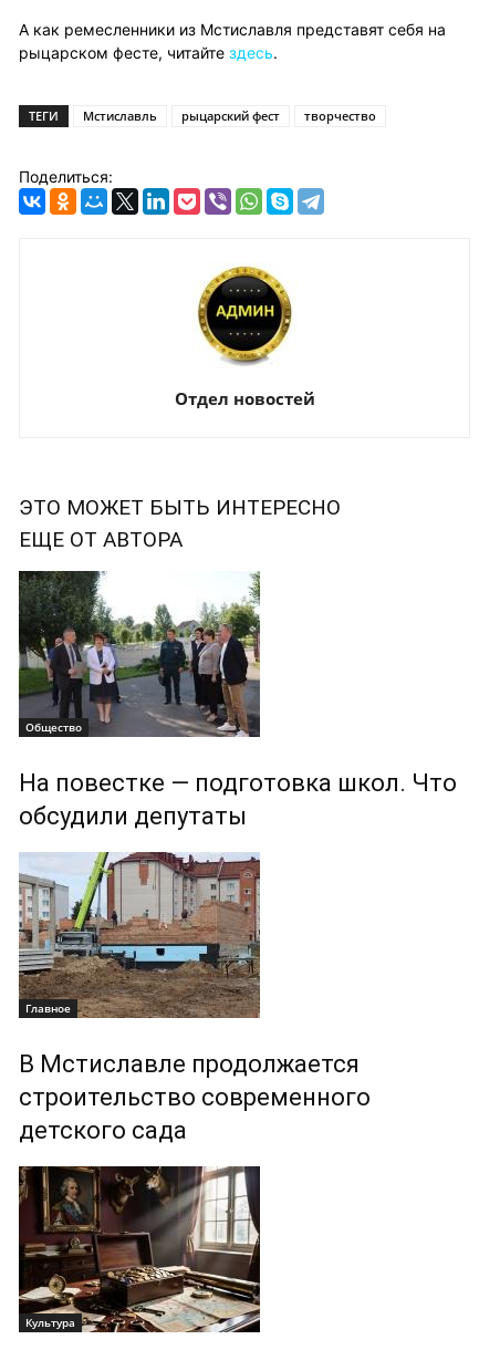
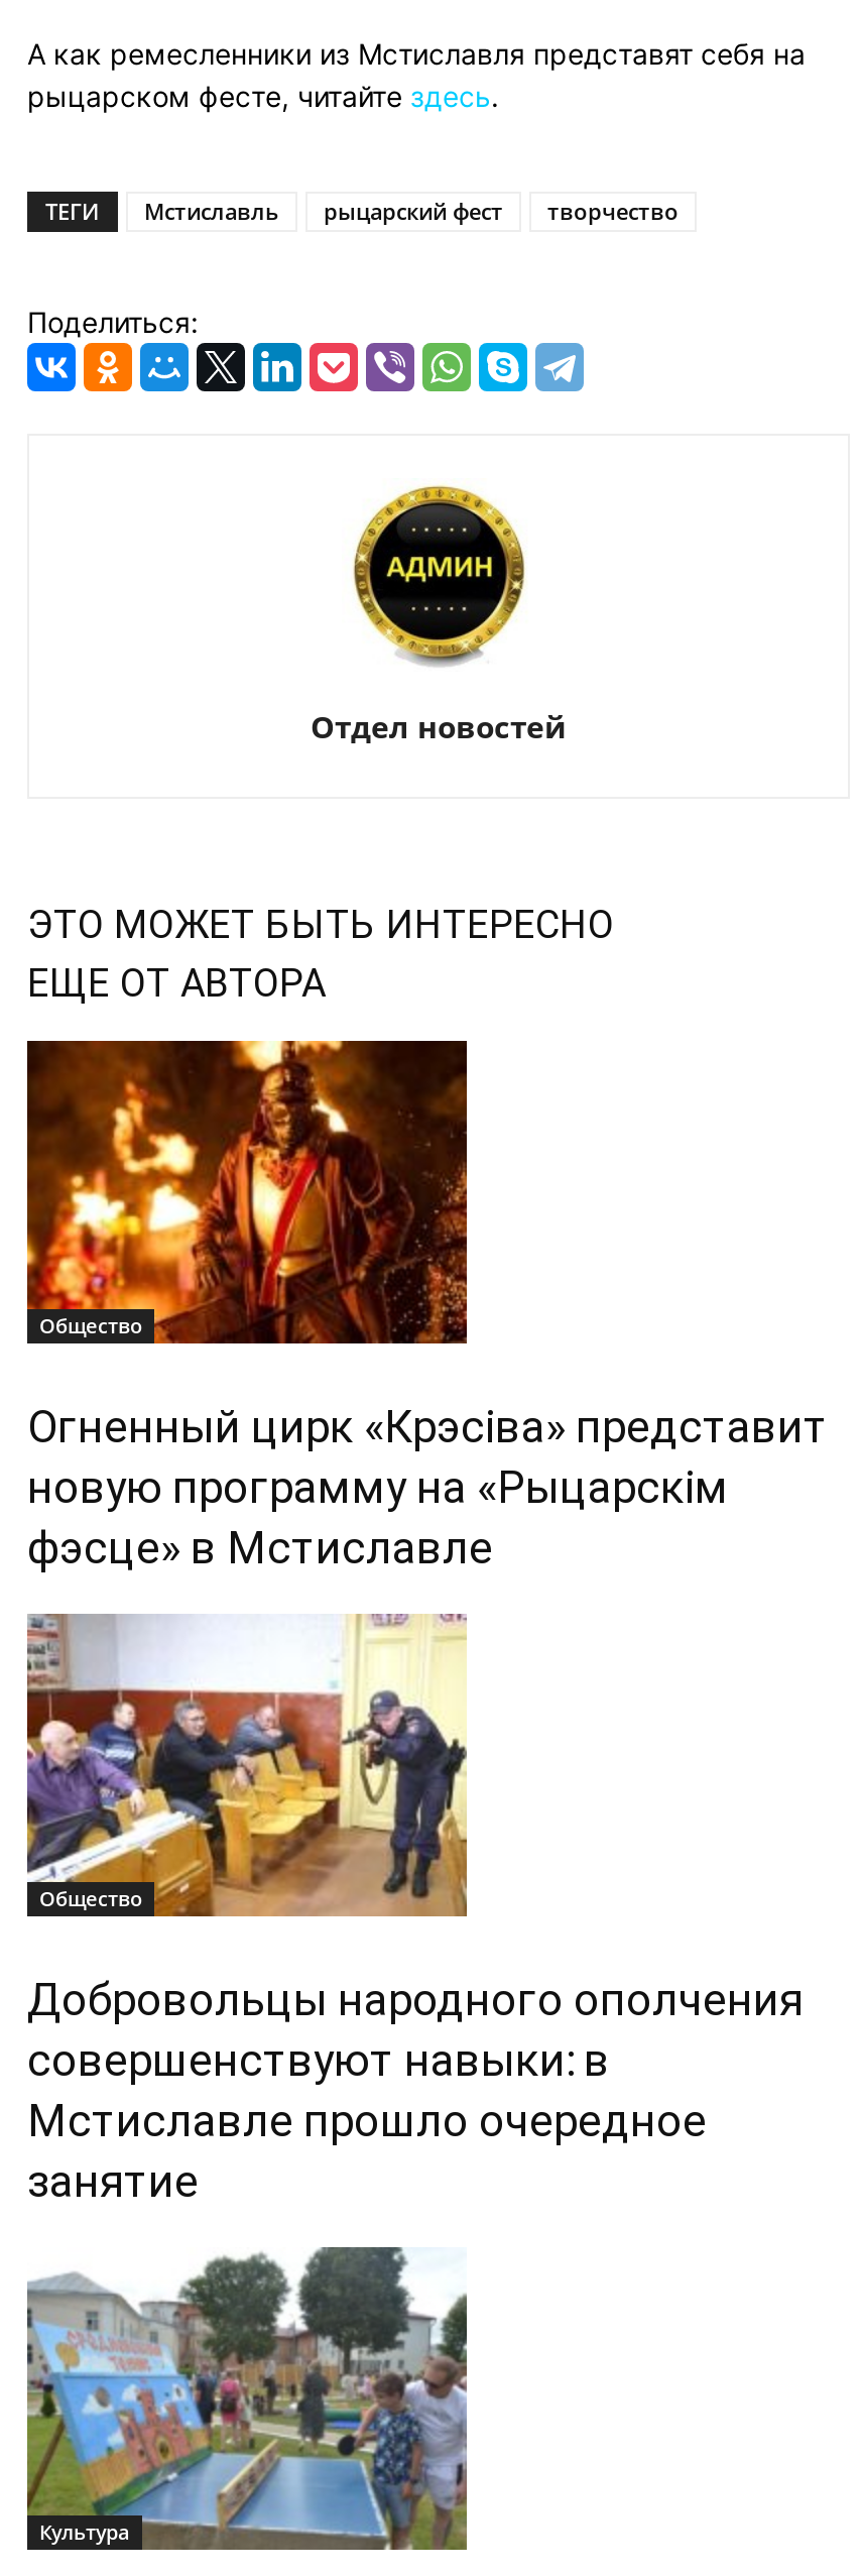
[18,570,457,830] [image] | На повестке — подготовка школ. Что | обсудили депутаты -> [25,1039,828,1574] [image] | Огненный цирк «Крэсіва» представит | новую программу на «Рыцарскім | фэсце» в Мстиславле
[19,872,261,1016] [image] | Главное -> [27,1650,467,1913] [image] | Общество
[19,1051,371,1145] В Мстиславле продолжается | строительство современного | детского сада -> [27,1976,804,2208] Добровольцы народного ополчения | совершенствуют навыки: в | Мстиславле прошло очередное | занятие
[18,1186,261,1333] [image] -> [25,2245,469,2552] [image]

